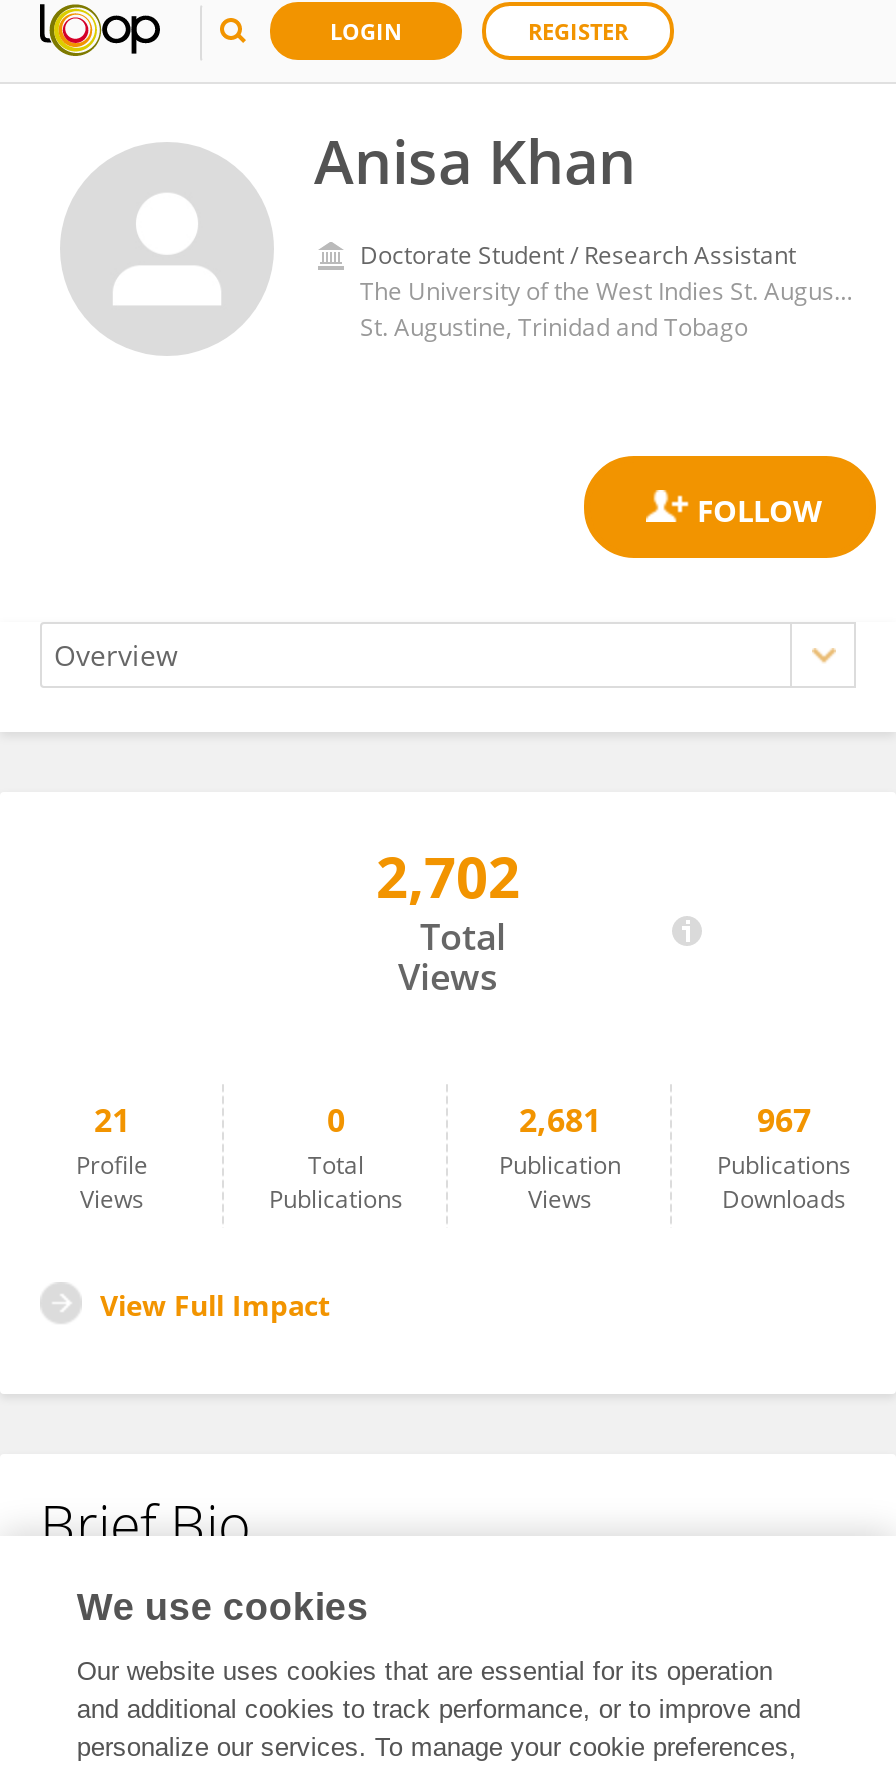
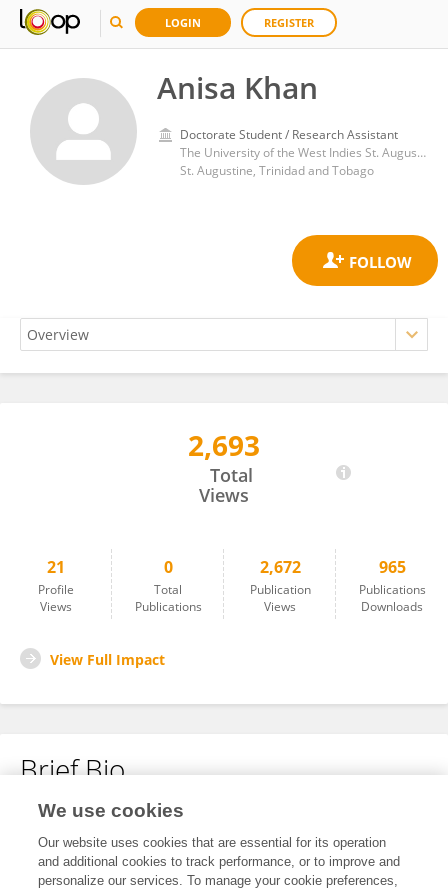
[376,838,520,914] 2,702 -> [188,426,260,464] 2,693
[519,1098,601,1142] 2,681 -> [259,556,300,578] 2,672
[757,1098,811,1142] 967 -> [378,556,405,578] 965

